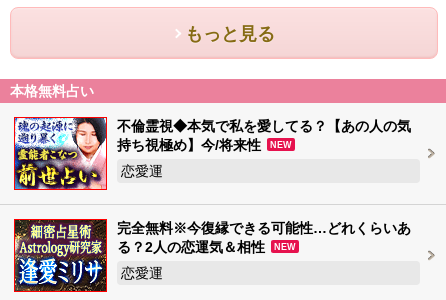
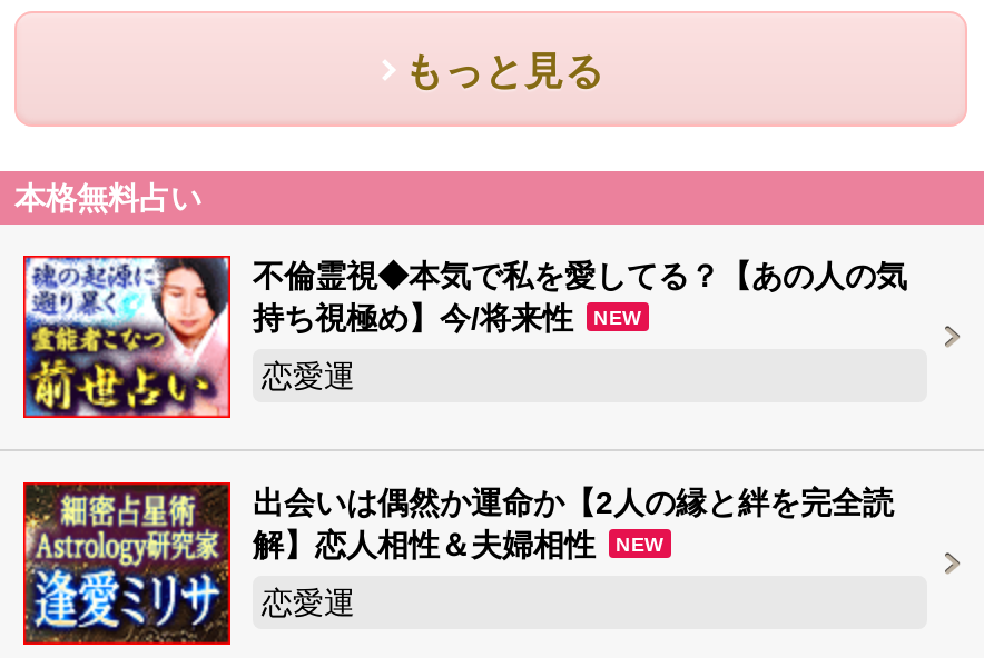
[117,220,411,255] 完全無料※今復縁できる可能性…どれくらいあ | る？2人の恋運気＆相性 -> [253,485,894,562] 出会いは偶然か運命か【2人の縁と絆を完全読 | 解】恋人相性＆夫婦相性

